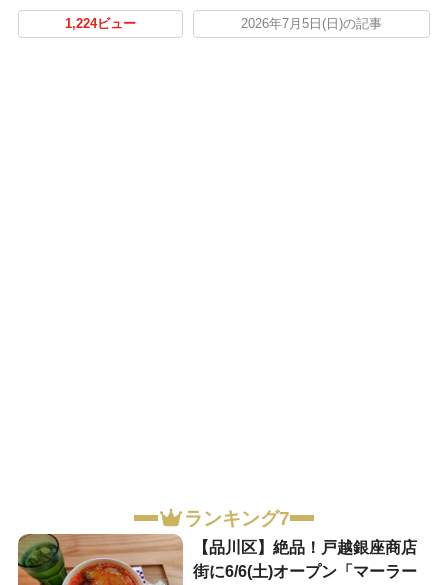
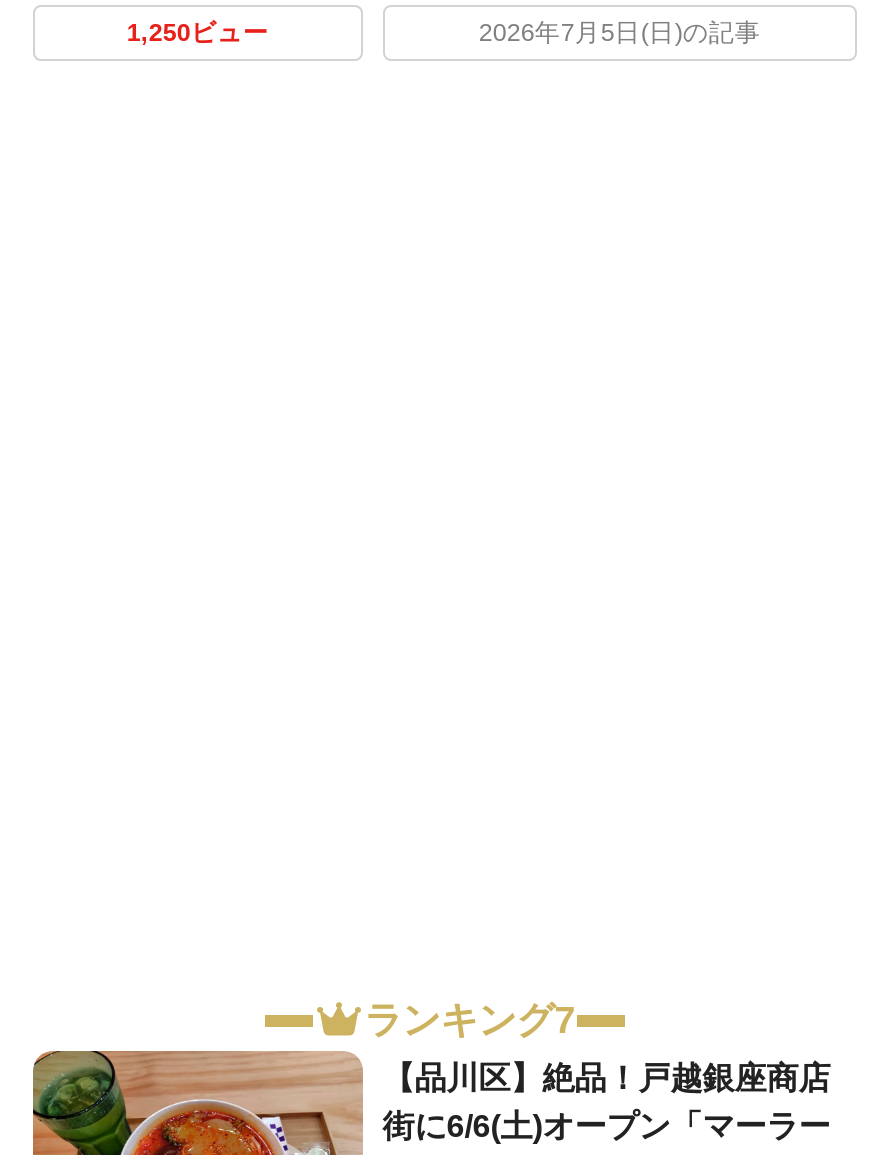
[65,17,136,31] 1,224ビュー -> [127,19,269,47] 1,250ビュー

